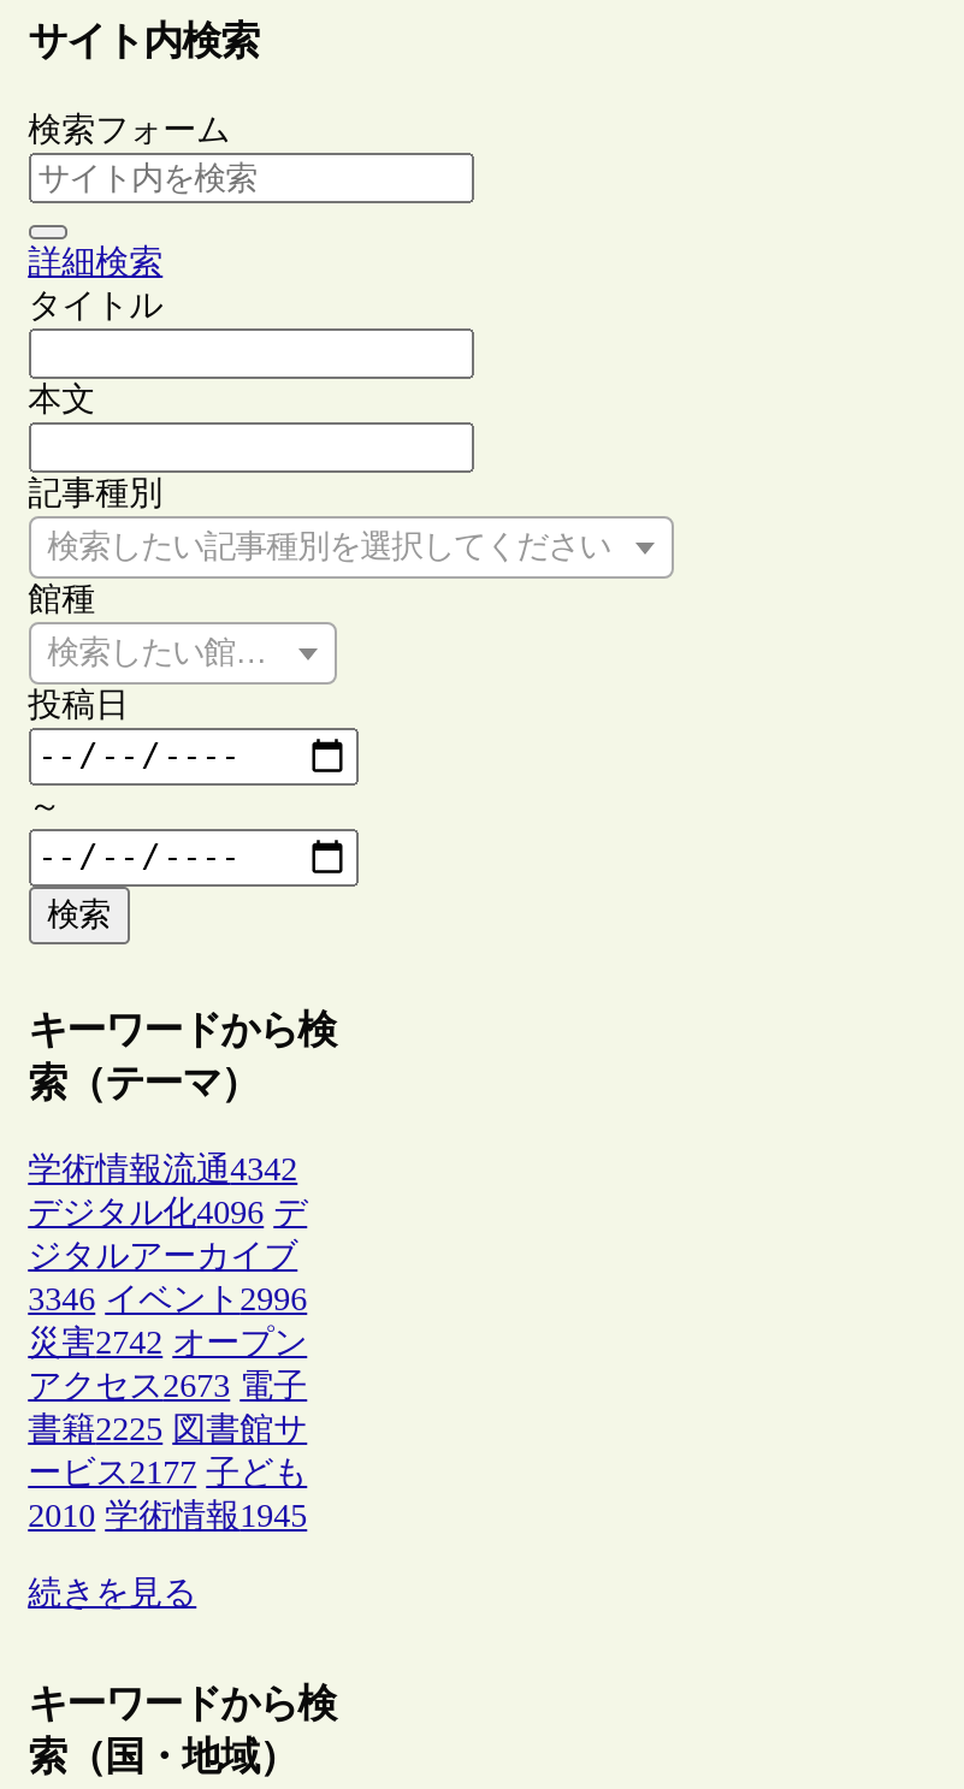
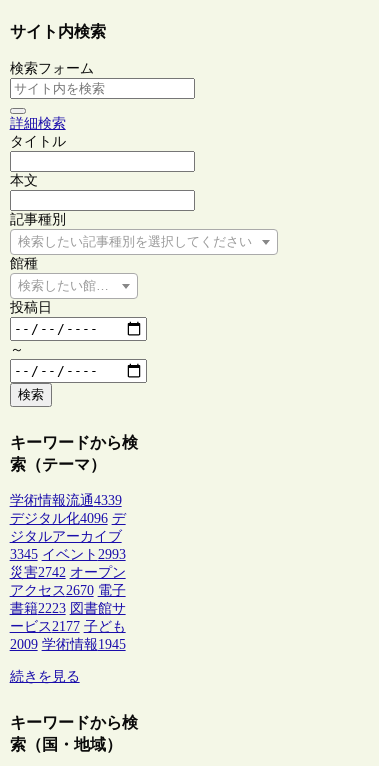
[28,1152,298,1188] 学術情報流通4342 -> [10,493,122,508] 学術情報流通4339
[28,1282,307,1318] 3346 イベント2996 -> [10,547,126,562] 3345 イベント2993
[28,1369,307,1405] アクセス2673 電子 -> [10,583,126,598] アクセス2670 電子
[28,1412,307,1448] 書籍2225 図書館サ -> [10,601,126,616] 書籍2223 図書館サ
[28,1499,307,1535] 2010 学術情報1945 -> [10,637,126,652] 2009 学術情報1945

